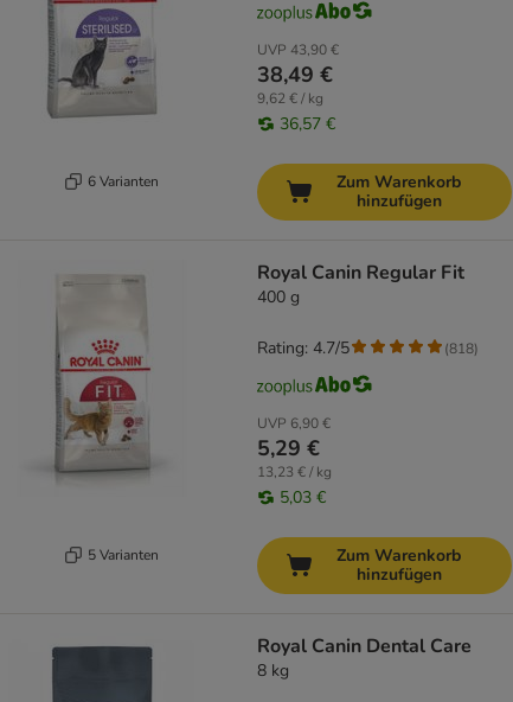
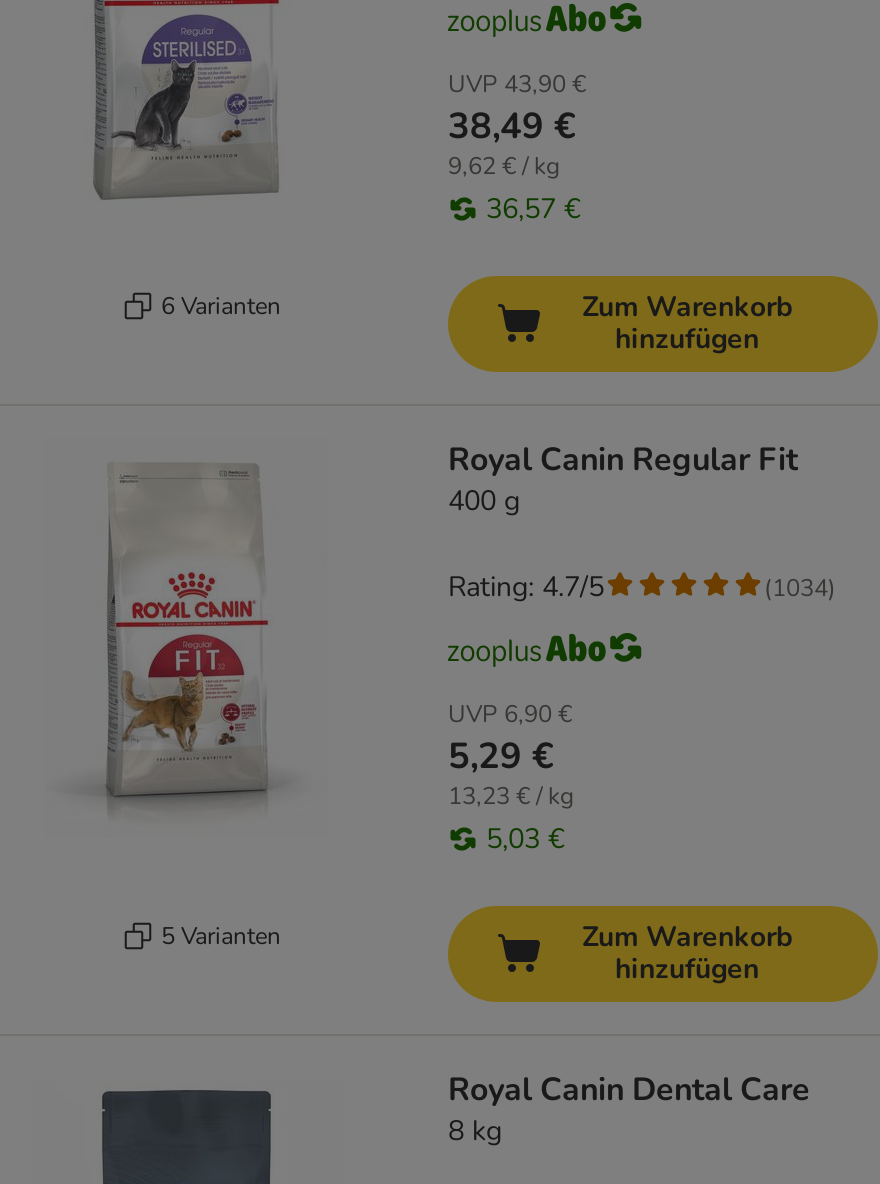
[444,339,479,358] (818) -> [764,571,836,603] (1034)

